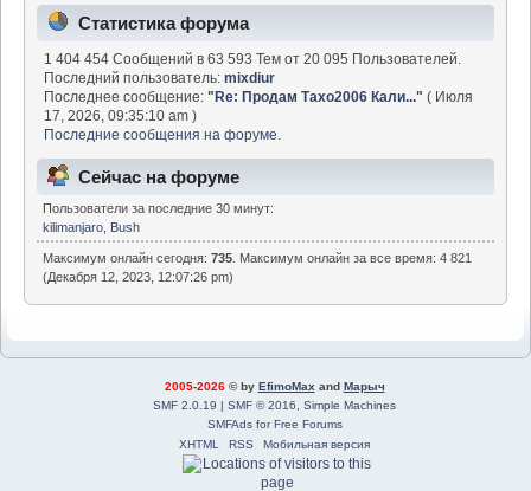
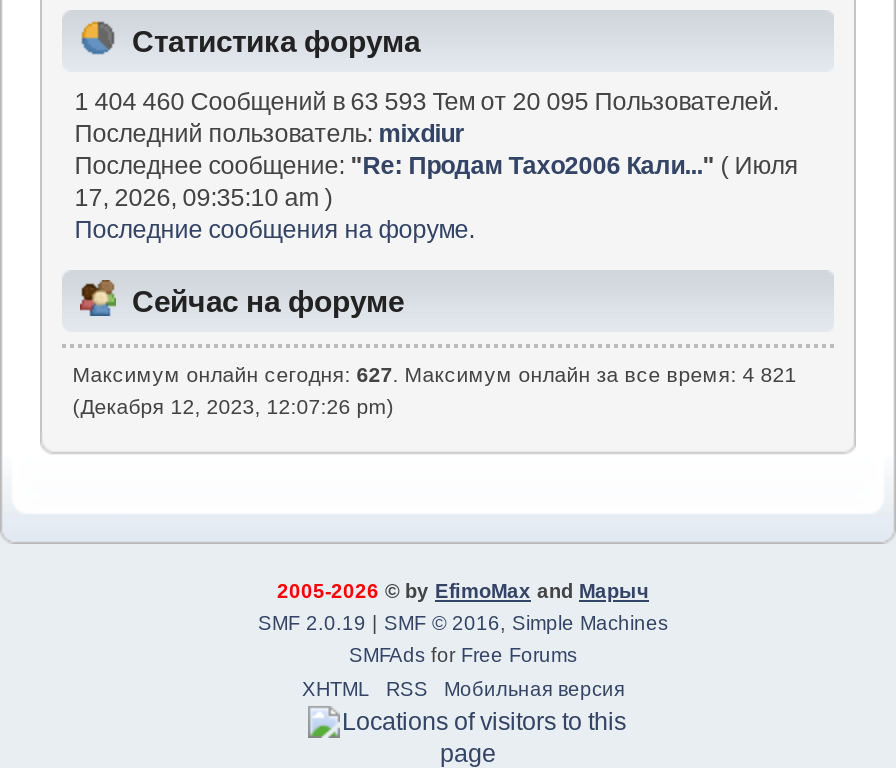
[44,51,461,67] 1 404 454 Сообщений в 63 593 Тем от 20 095 Пользователей. -> [74,88,778,116] 1 404 460 Сообщений в 63 593 Тем от 20 095 Пользователей.
[43,202,472,265] Пользователи за последние 30 минут: | kilimanjaro, Bush | Максимум онлайн сегодня: 735. Максимум онлайн за все время: 4 821 -> [73,362,797,386] Максимум онлайн сегодня: 627. Максимум онлайн за все время: 4 821

